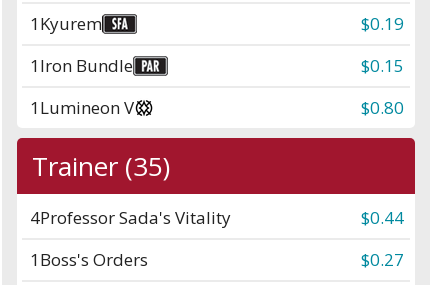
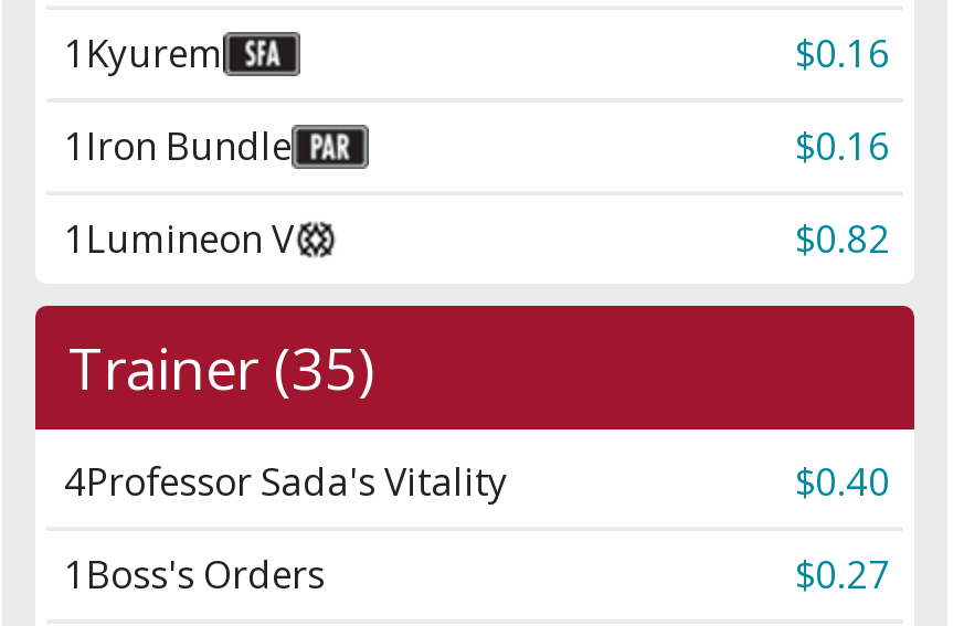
[361,12,404,35] $0.19 -> [795,28,890,78] $0.16
[361,54,404,77] $0.15 -> [795,120,890,171] $0.16
[361,96,404,119] $0.80 -> [795,213,890,264] $0.82
[361,206,404,229] $0.44 -> [795,456,890,507] $0.40

